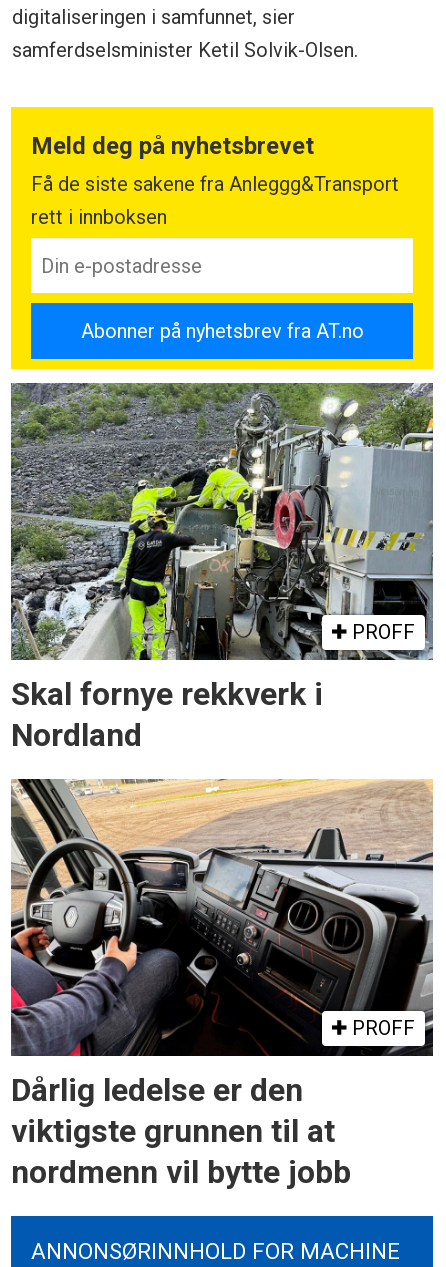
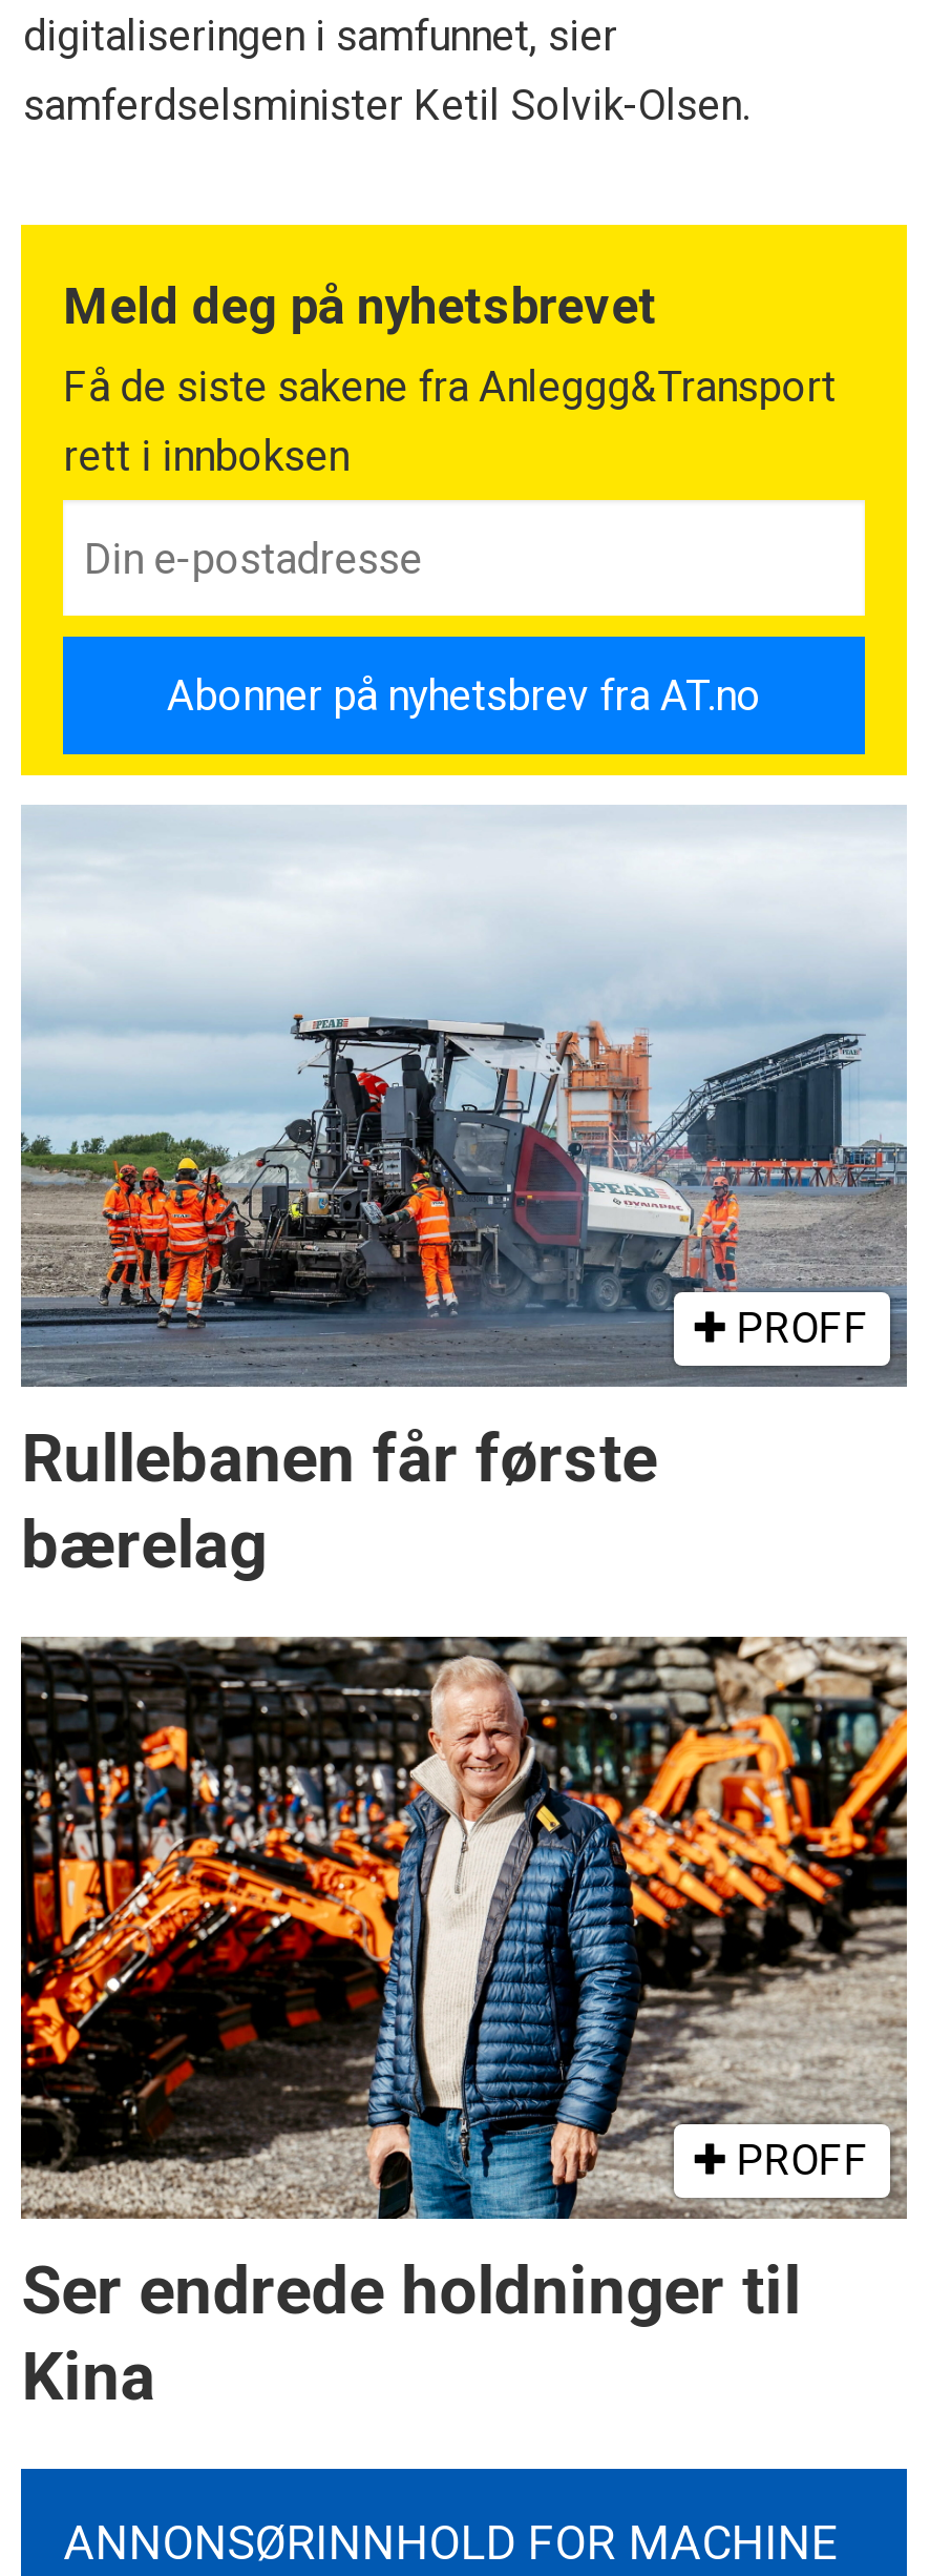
[10,382,434,754] [image] | Skal fornye rekkverk i | Nordland -> [21,805,907,1585] [image] | Rullebanen får første | bærelag
[10,778,433,1191] [image] | Dårlig ledelse er den | viktigste grunnen til at | nordmenn vil bytte jobb -> [19,1635,909,2417] [image] | Ser endrede holdninger til | Kina

